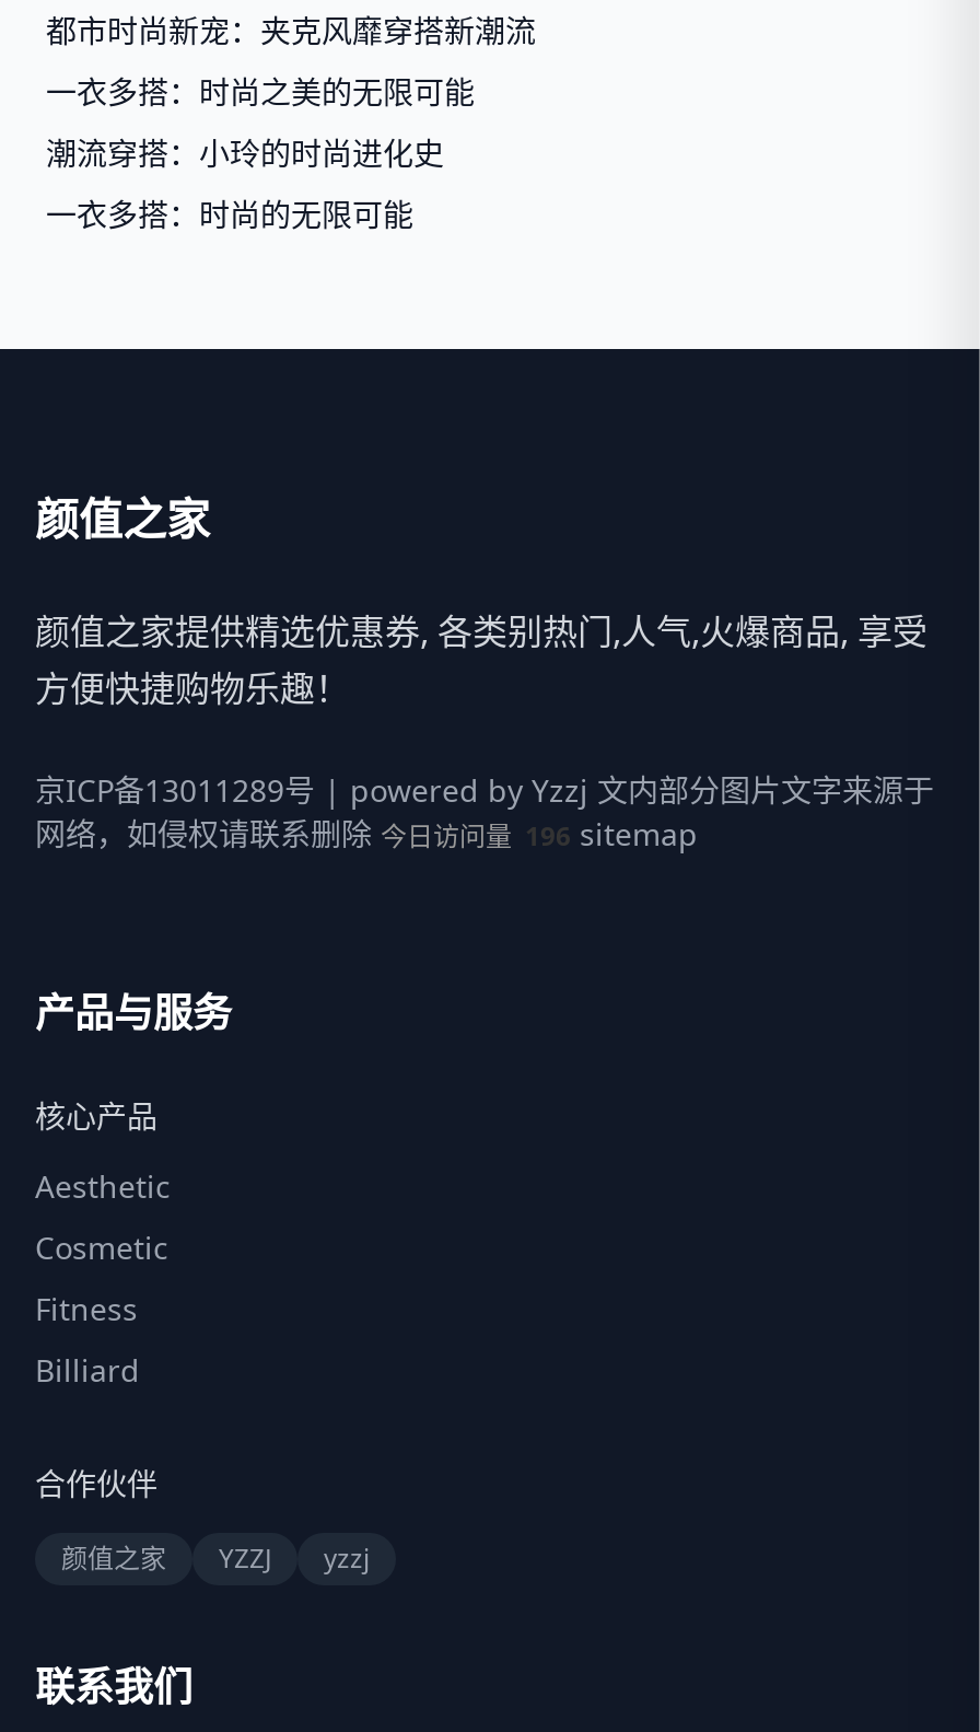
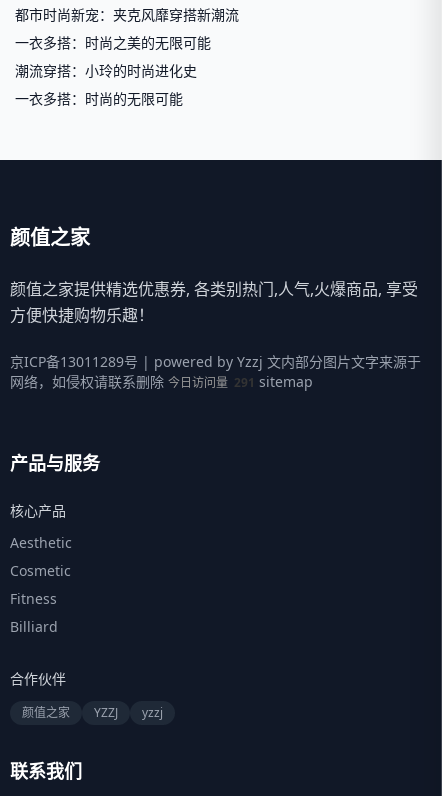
[35,813,698,855] 网络，如侵权请联系删除今日访问量 196 sitemap -> [10,372,313,391] 网络，如侵权请联系删除今日访问量 291 sitemap

